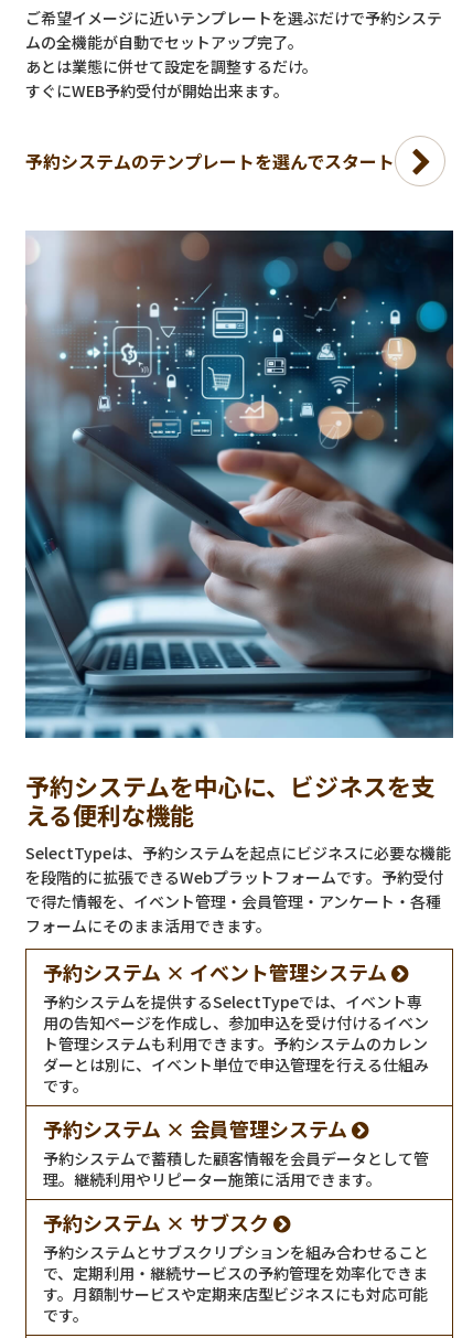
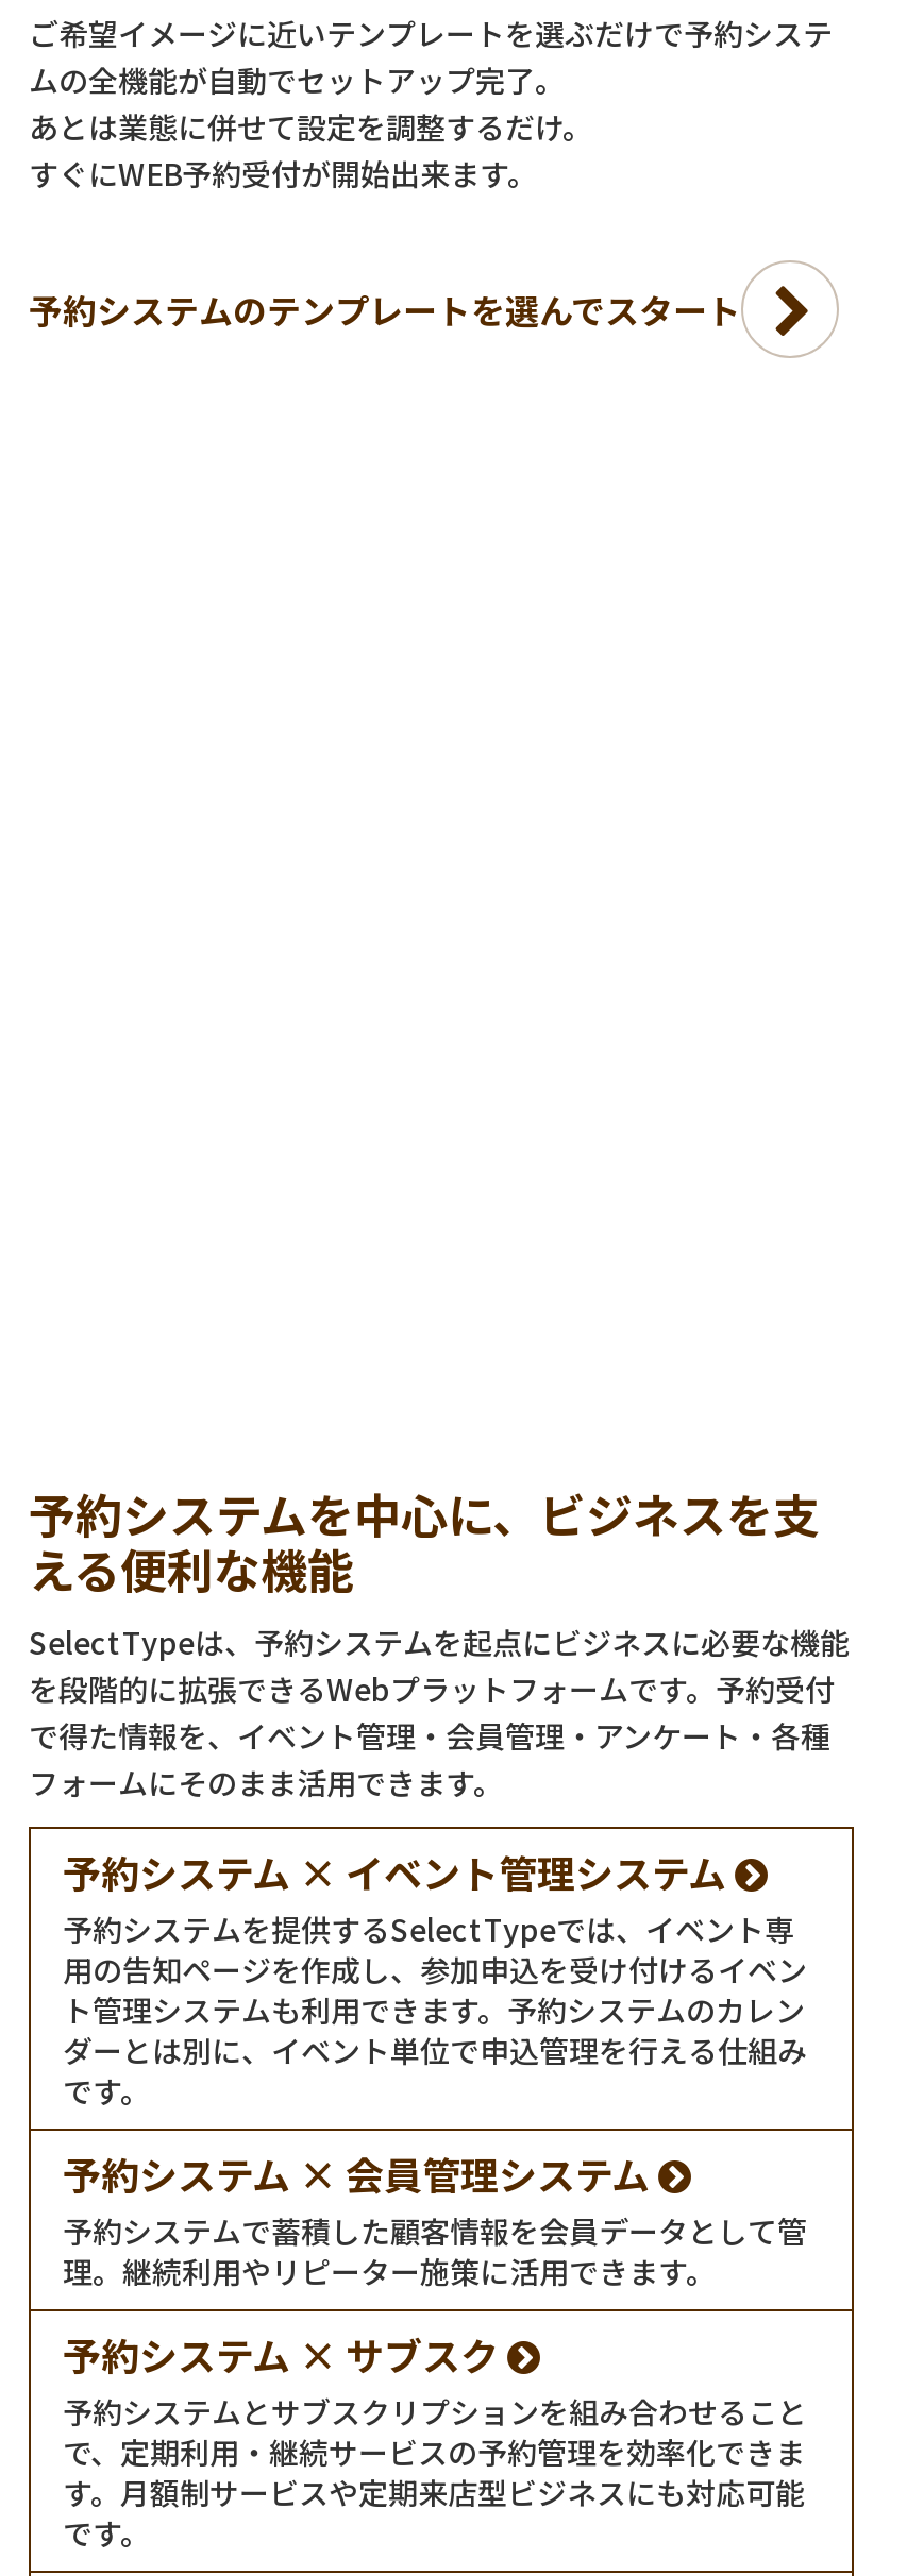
[24,229,454,739] [image] -> none

